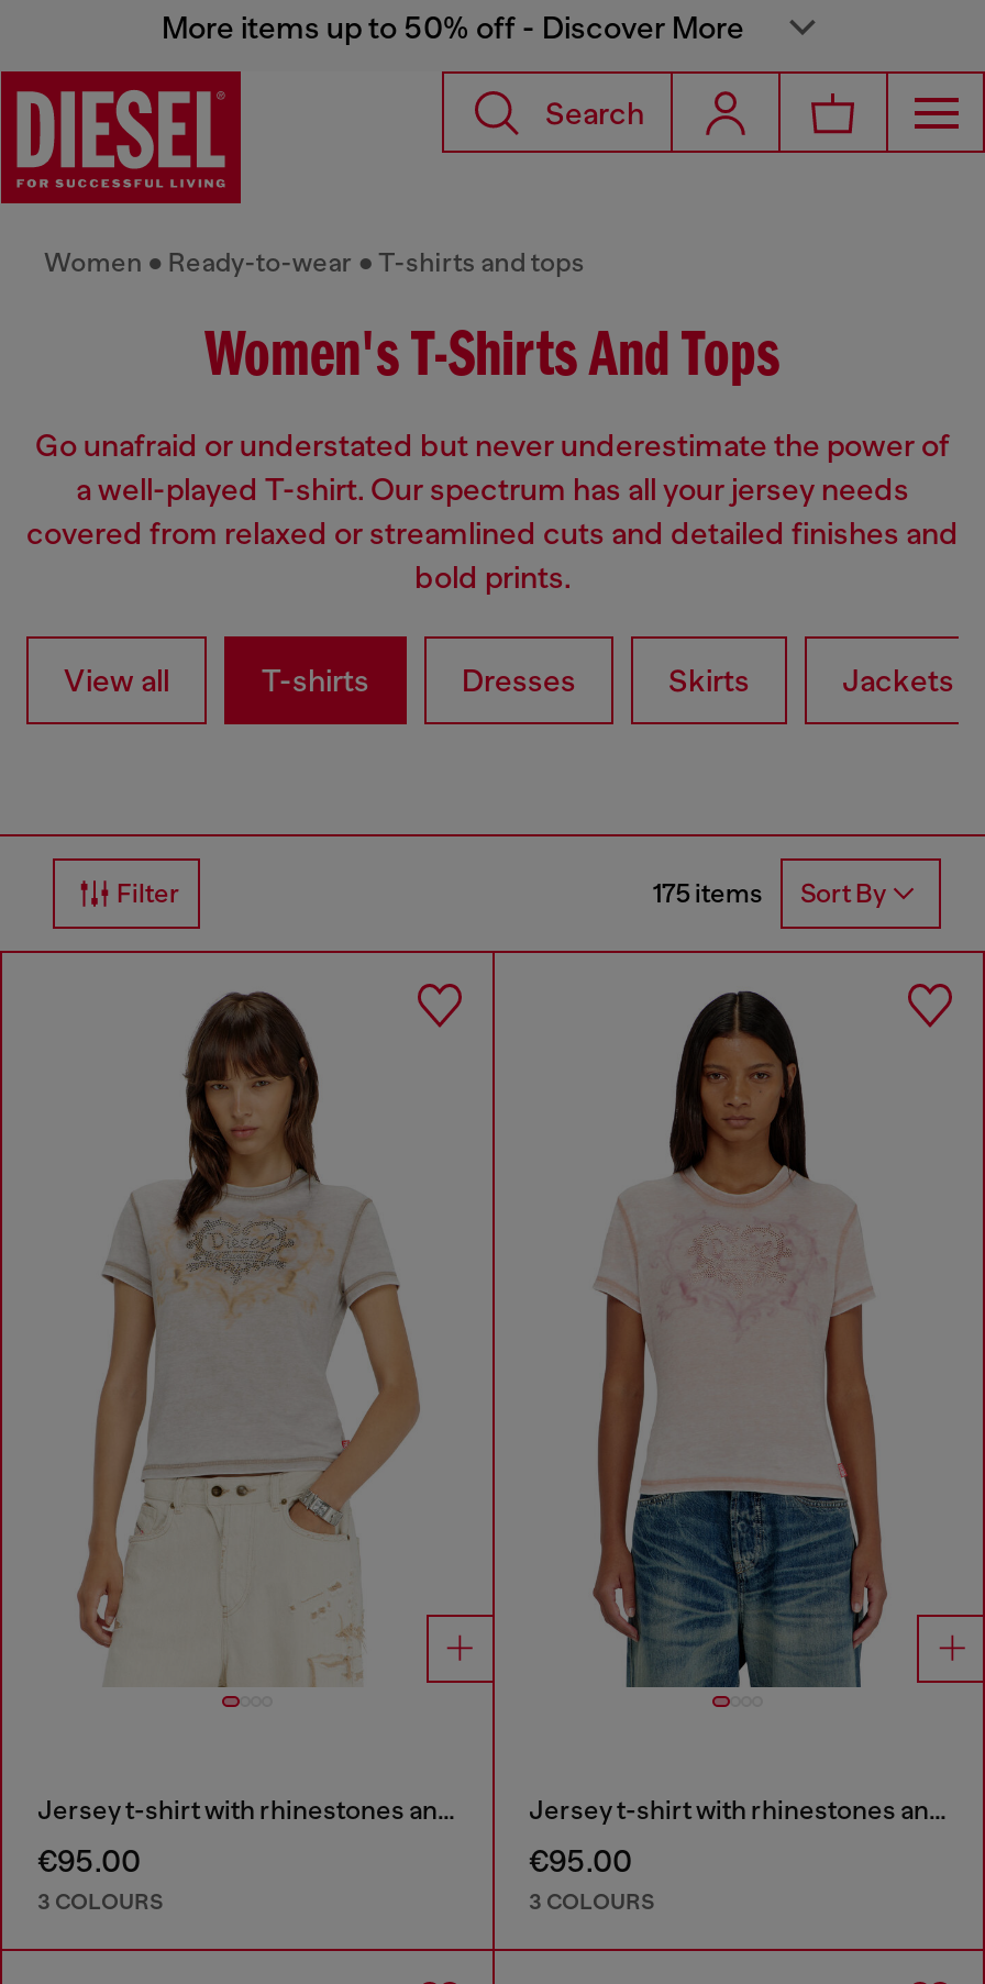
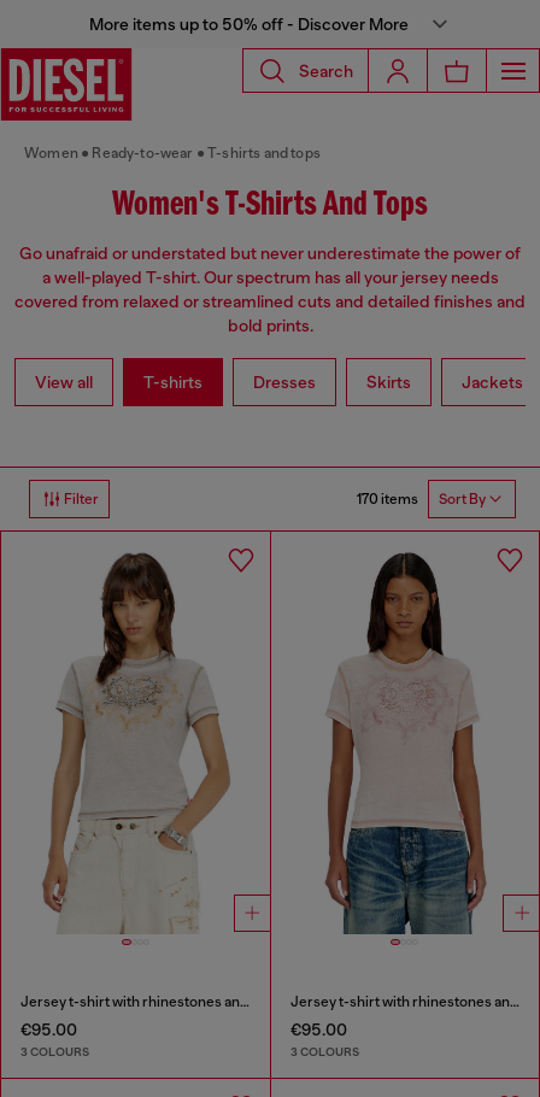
[653,878,886,910] 175 items Sort By -> [357,491,486,508] 170 items Sort By

